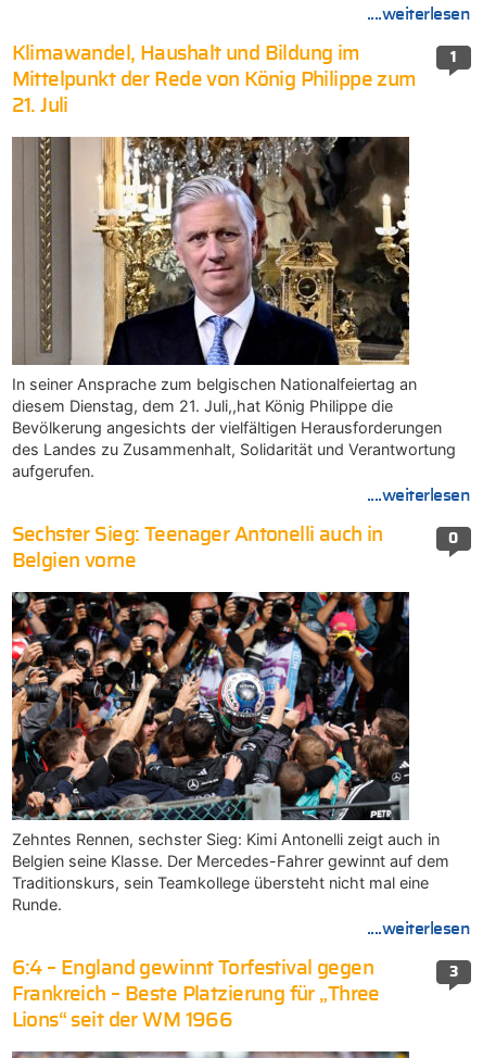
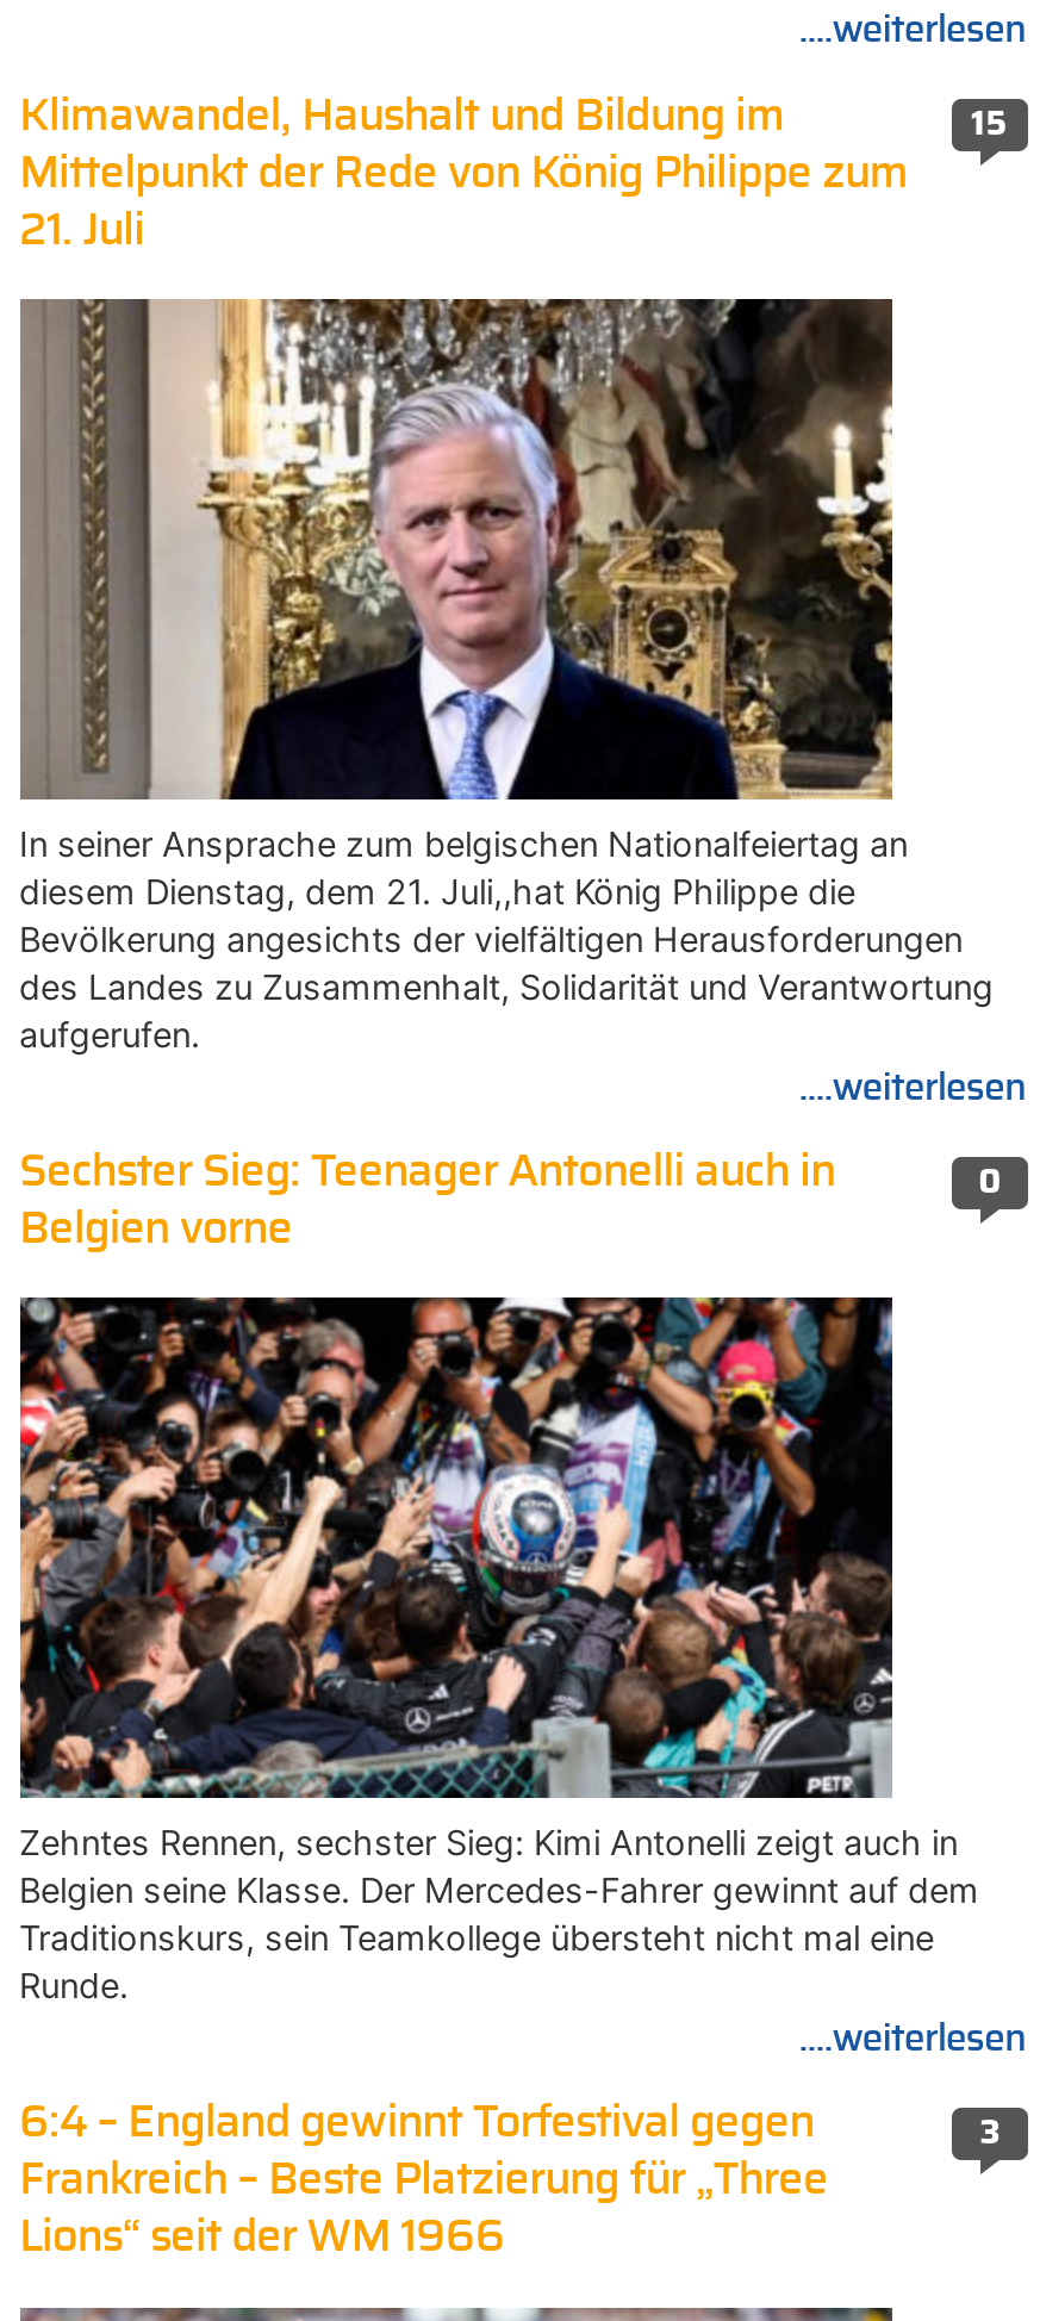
[450,49,457,65] 1 -> [971,107,1007,143] 15

